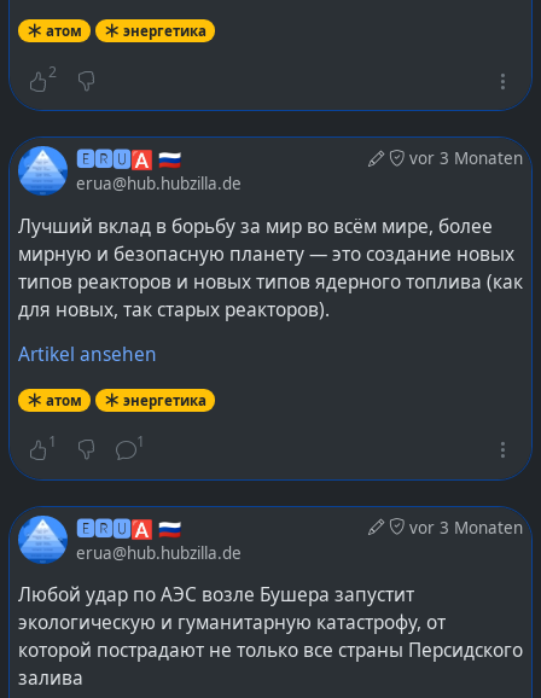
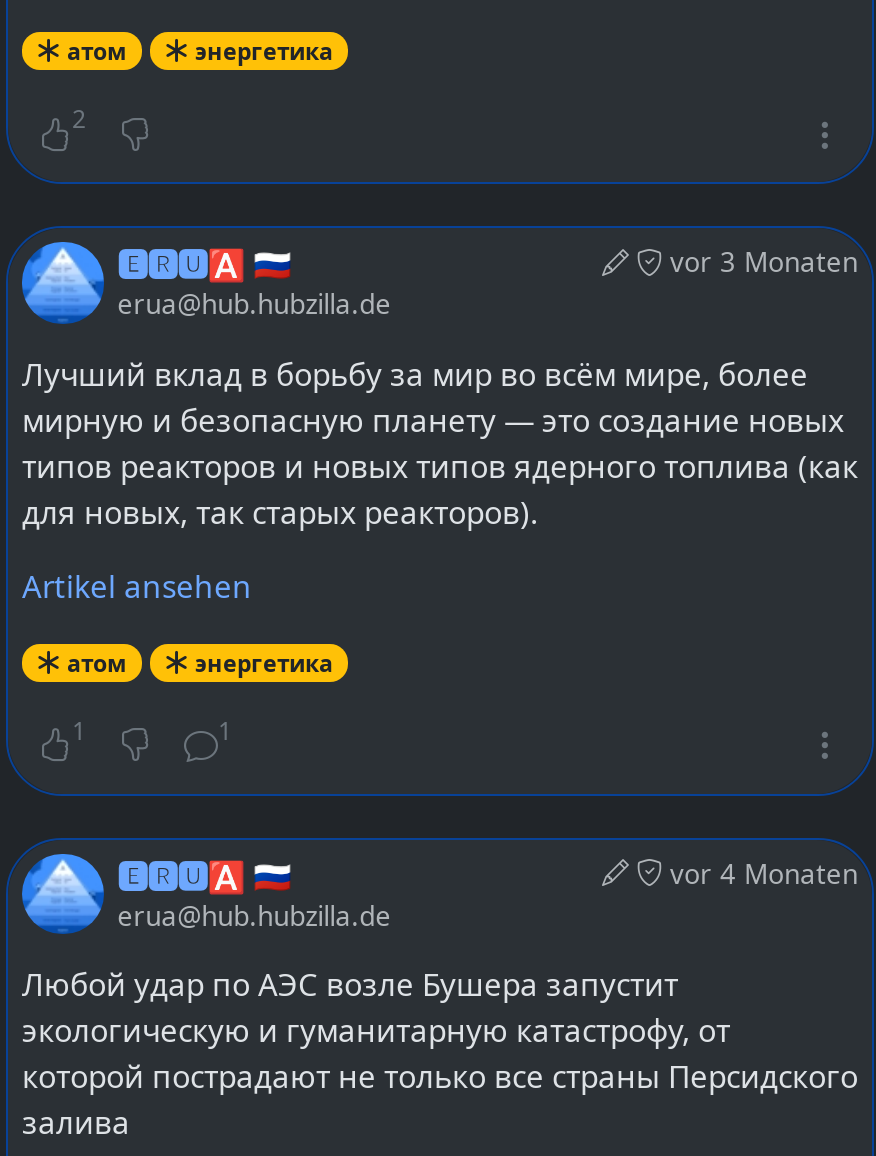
[409,516,523,538] vor 3 Monaten -> [670,855,858,891] vor 4 Monaten

